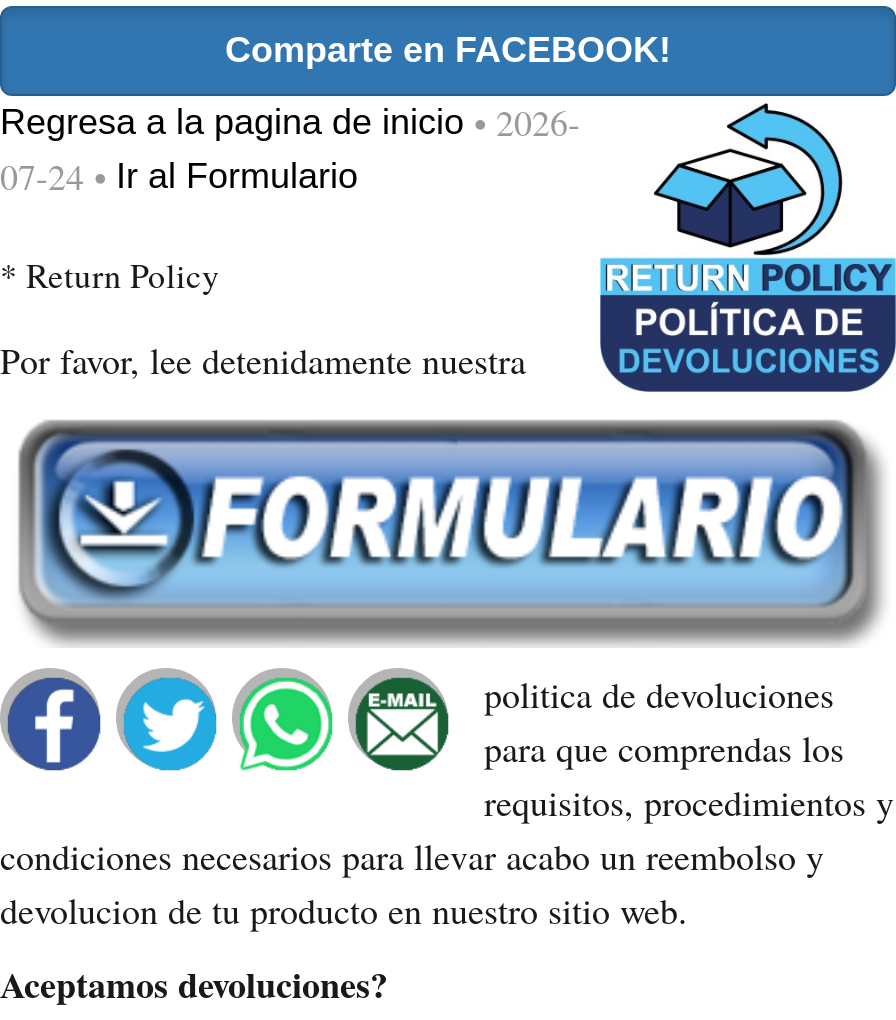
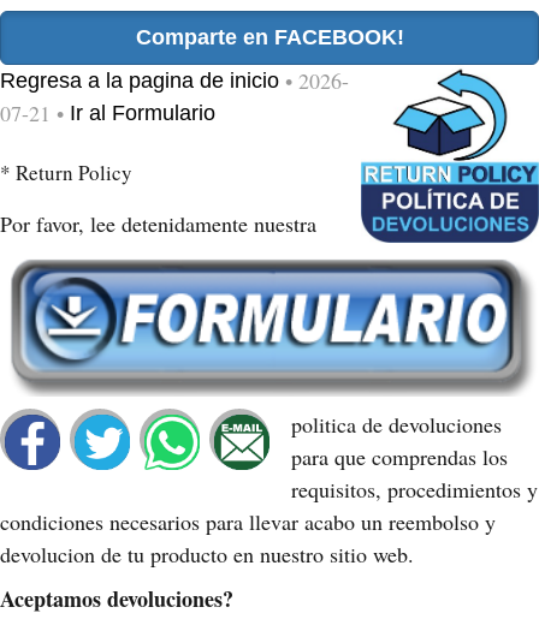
[0,152,358,200] 07-24 • Ir al Formulario -> [0,99,215,127] 07-21 • Ir al Formulario

